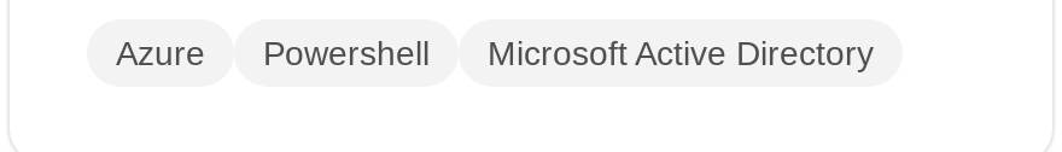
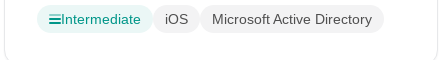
[116,34,430,73] Azure | Powershell -> [61,11,188,27] Intermediate | iOS

